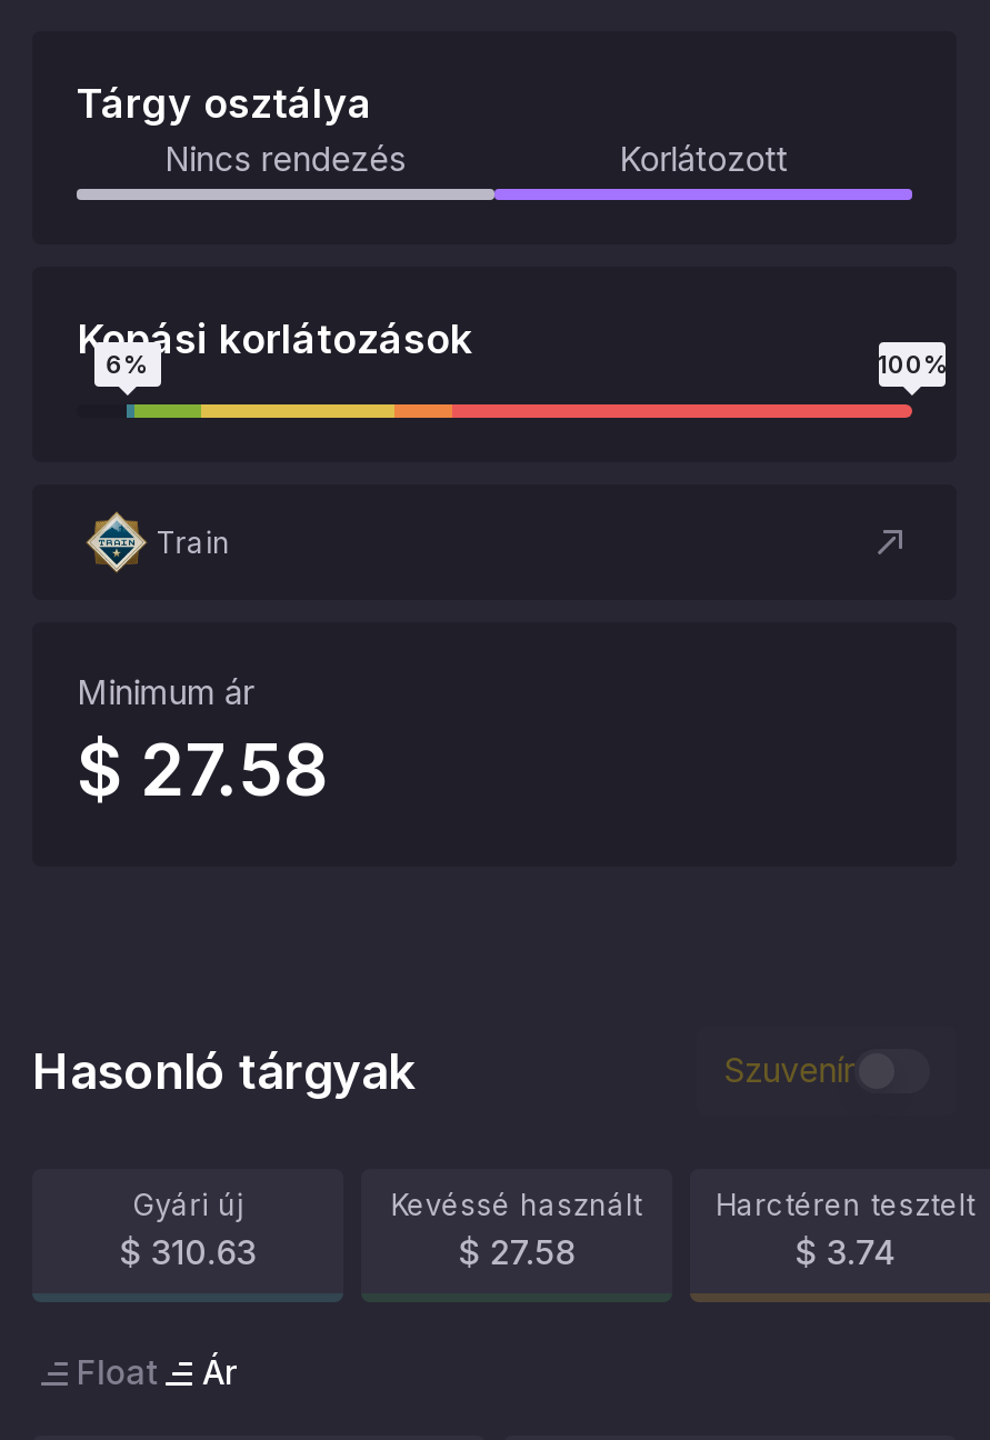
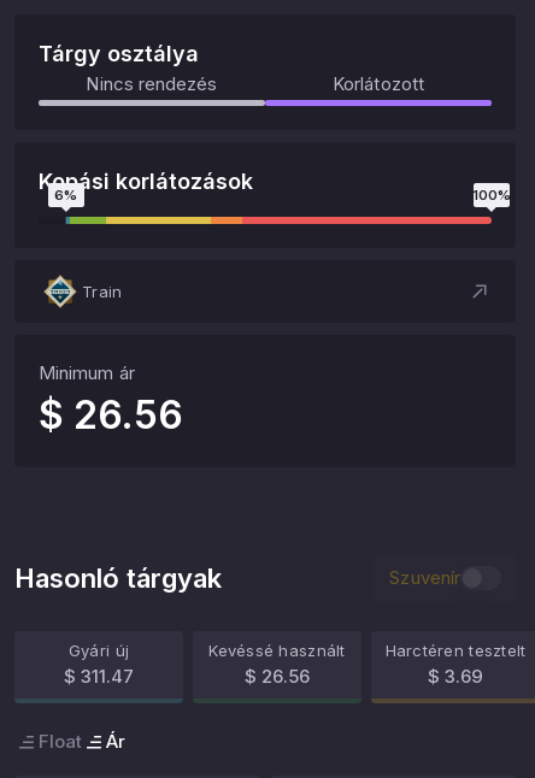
[77,727,330,813] $ 27.58 -> [39,391,183,438] $ 26.56
[119,1231,256,1273] $ 310.63 -> [64,665,134,688] $ 311.47
[458,1231,575,1273] $ 27.58 -> [244,665,310,688] $ 26.56
[795,1231,896,1273] $ 3.74 -> [428,665,483,688] $ 3.69

